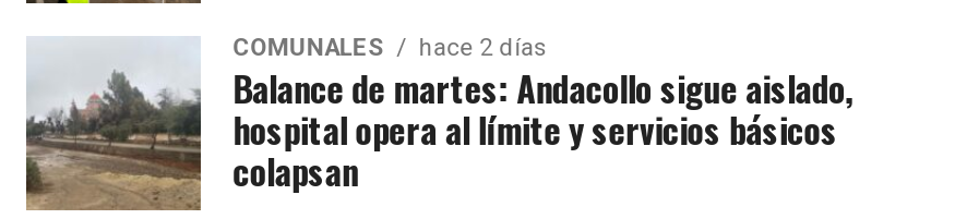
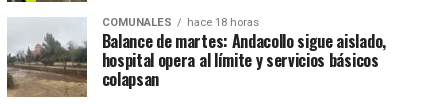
[233,34,547,63] COMUNALES hace 2 días -> [102,16,259,29] COMUNALES hace 18 horas

